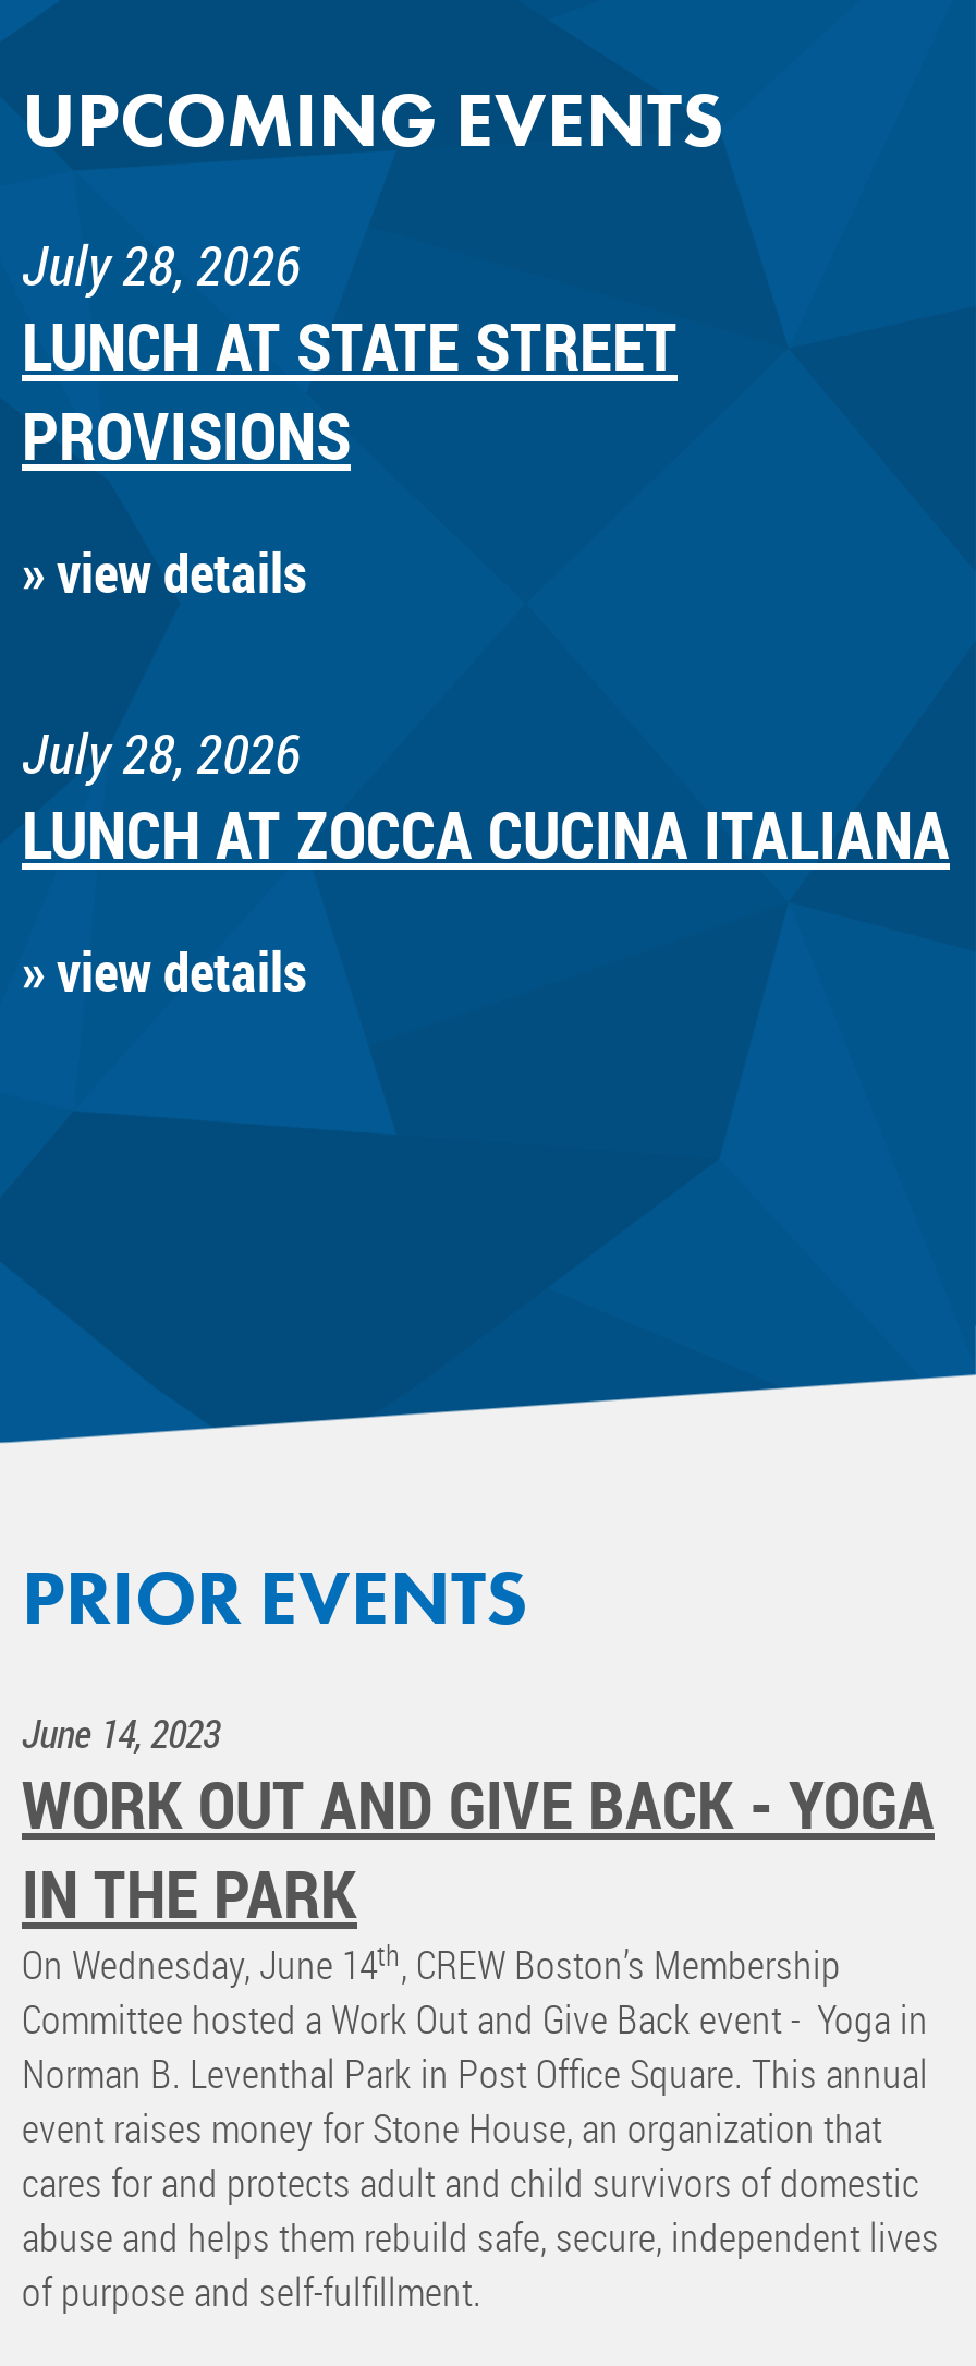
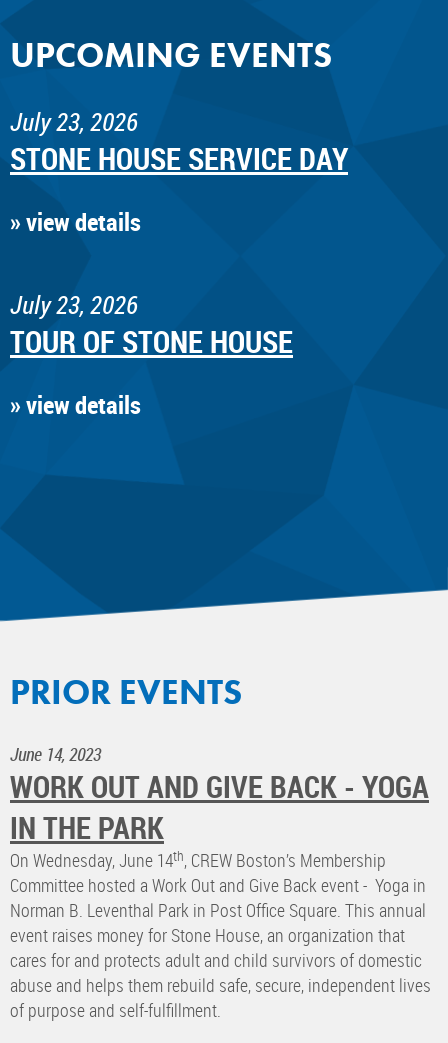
[22,230,678,480] July 28, 2026 | LUNCH AT STATE STREET | PROVISIONS -> [10,105,348,179] July 23, 2026 | STONE HOUSE SERVICE DAY
[22,718,950,879] July 28, 2026 | LUNCH AT ZOCCA CUCINA ITALIANA -> [10,288,293,362] July 23, 2026 | TOUR OF STONE HOUSE

